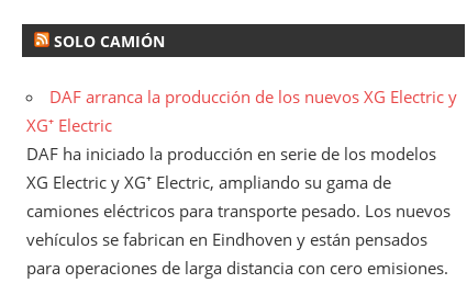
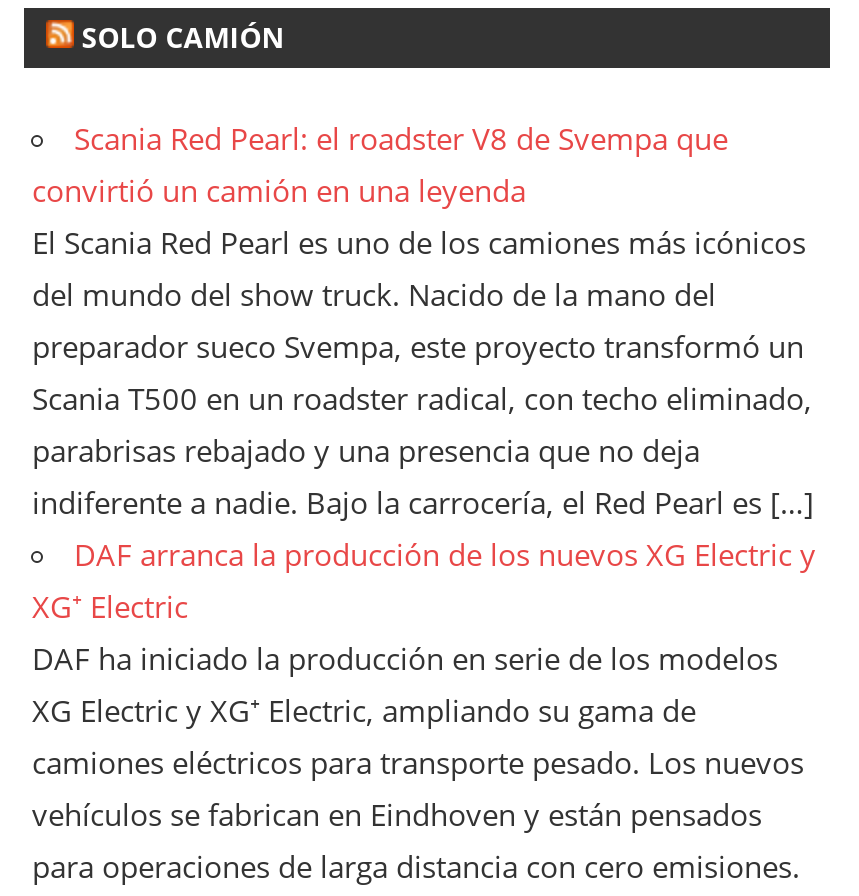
none -> [32,119,814,523] Scania Red Pearl: el roadster V8 de Svempa que | convirtió un camión en una leyenda | El Scania Red Pearl es uno de los camiones más icónicos | del mundo del show truck. Nacido de la mano del | preparador sueco Svempa, este proyecto transformó un | Scania T500 en un roadster radical, con techo eliminado, | parabrisas rebajado y una presencia que no deja | indiferente a nadie. Bajo la carrocería, el Red Pearl es […]

